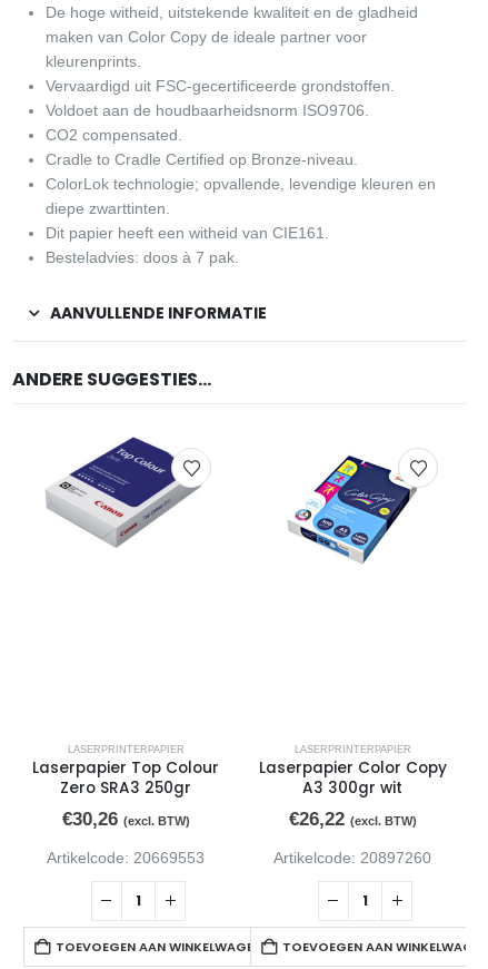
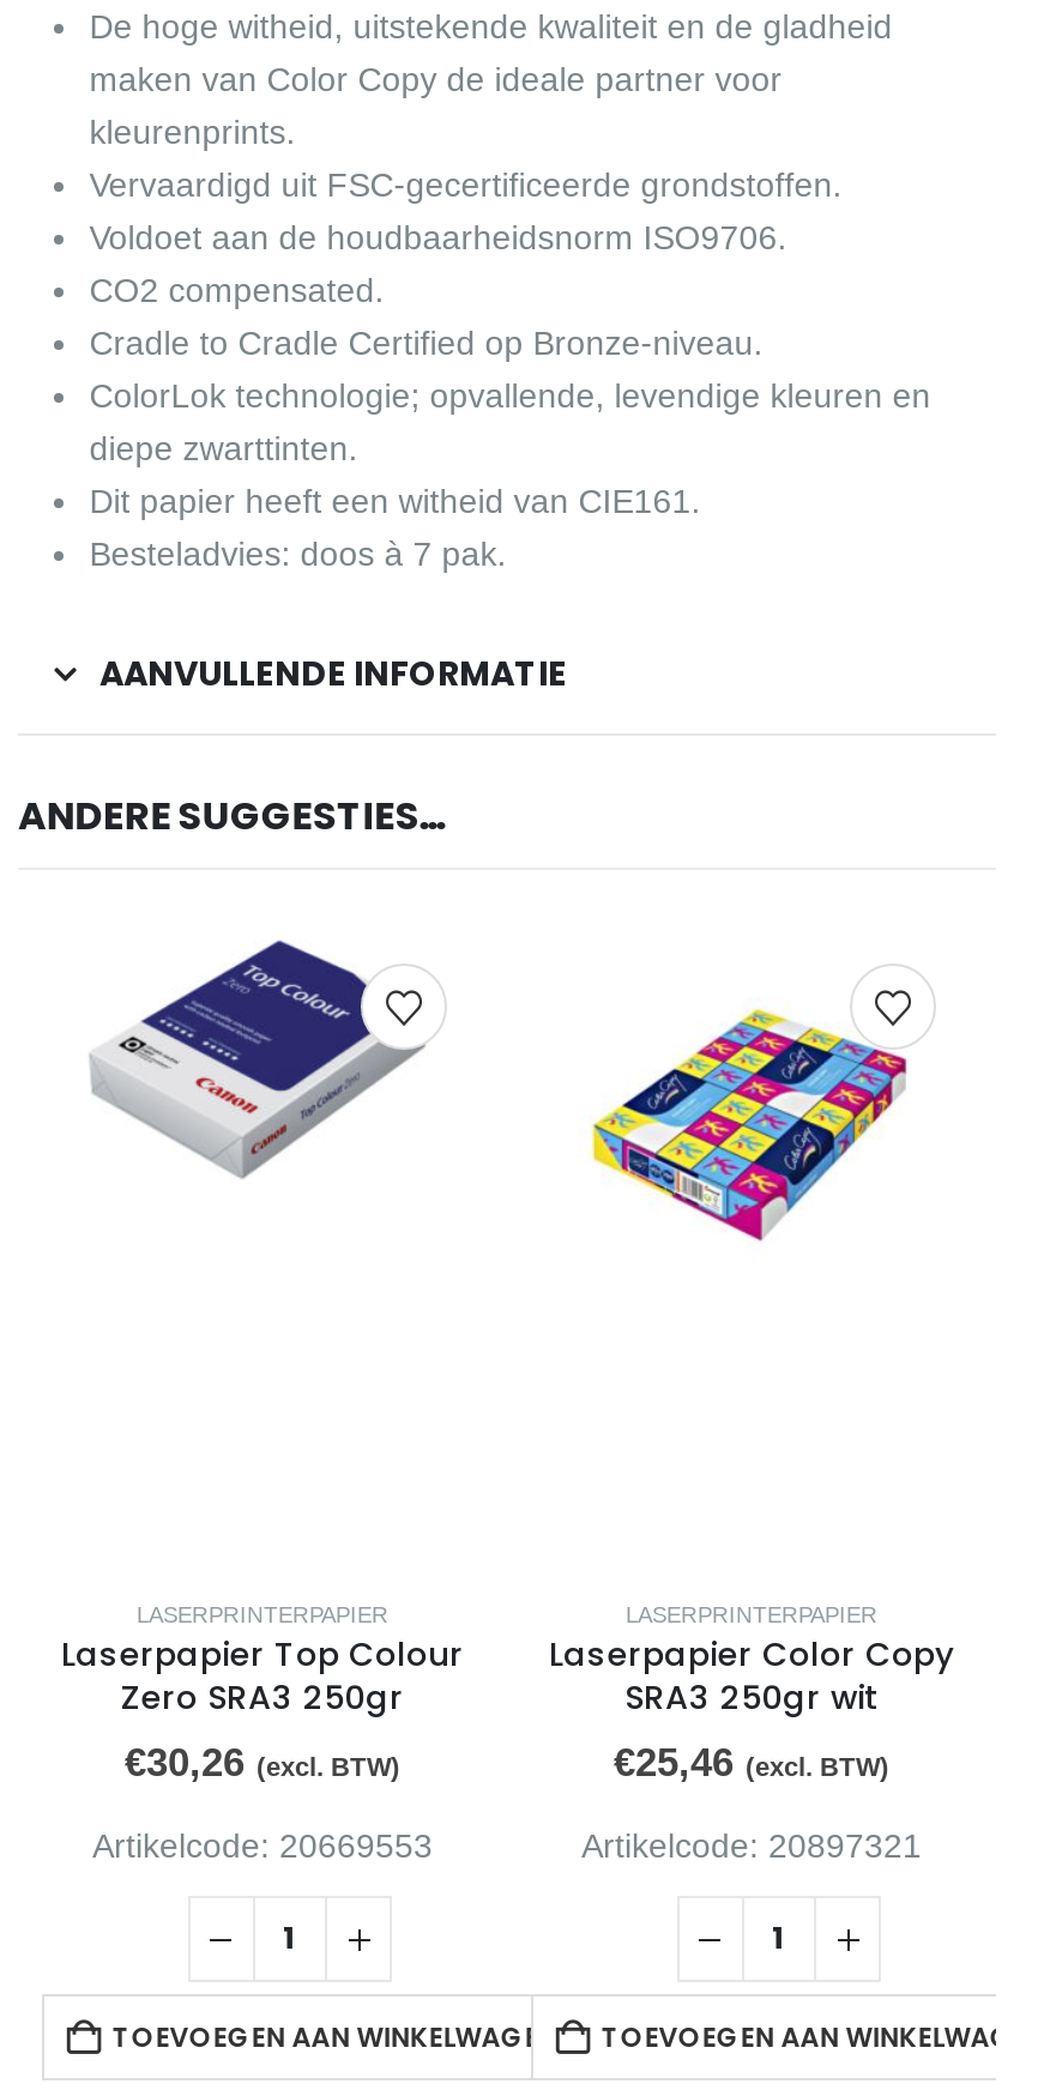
[278,454,425,576] [image] -> [589,980,910,1244] [image]
[302,778,402,799] A3 300gr wit -> [624,1674,879,1720] SRA3 250gr wit
[288,809,416,830] €26,22 (excl. BTW) -> [614,1740,889,1786] €25,46 (excl. BTW)
[273,849,431,867] Artikelcode: 20897260 -> [581,1826,922,1865] Artikelcode: 20897321

